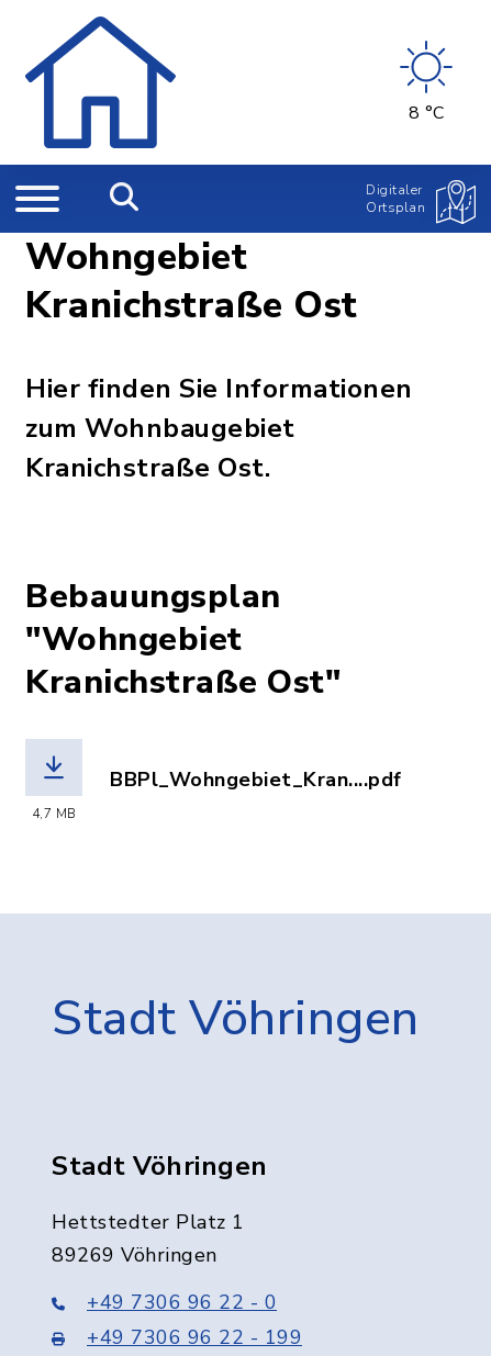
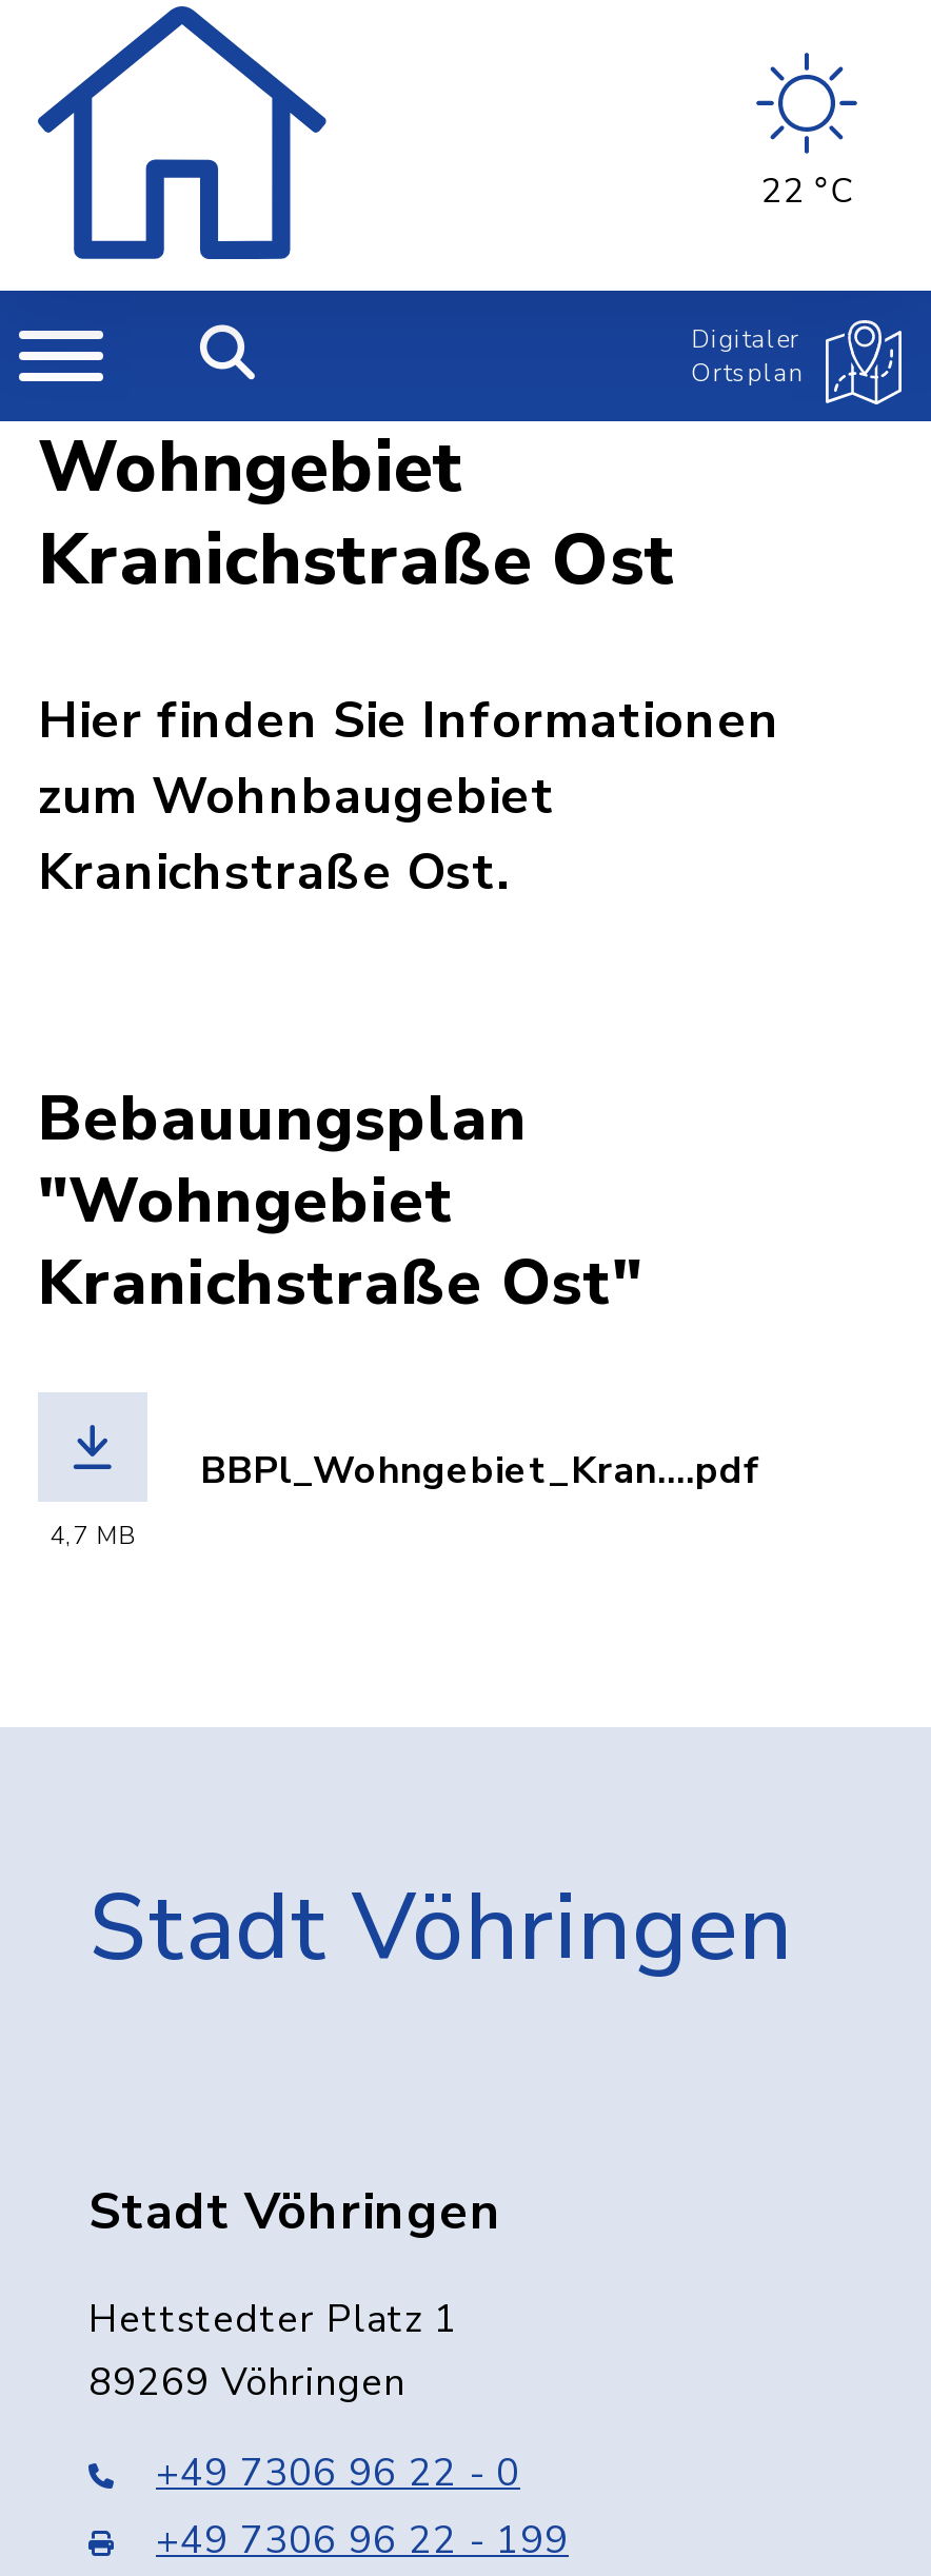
[408,100,444,125] 8 °C -> [761,167,853,214] 22 °C

